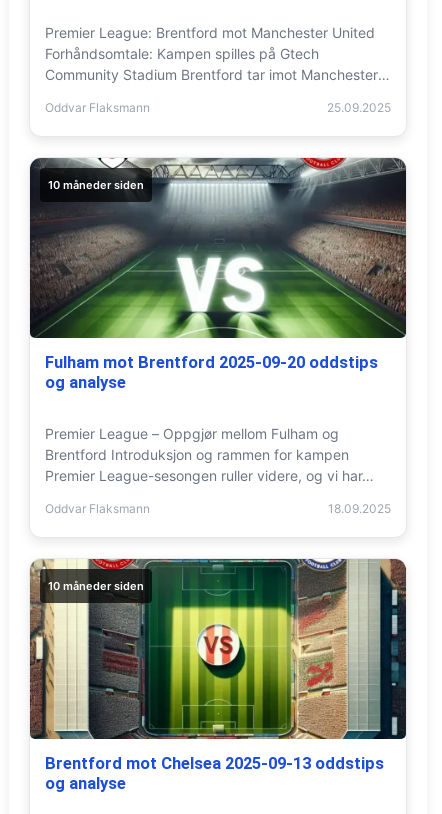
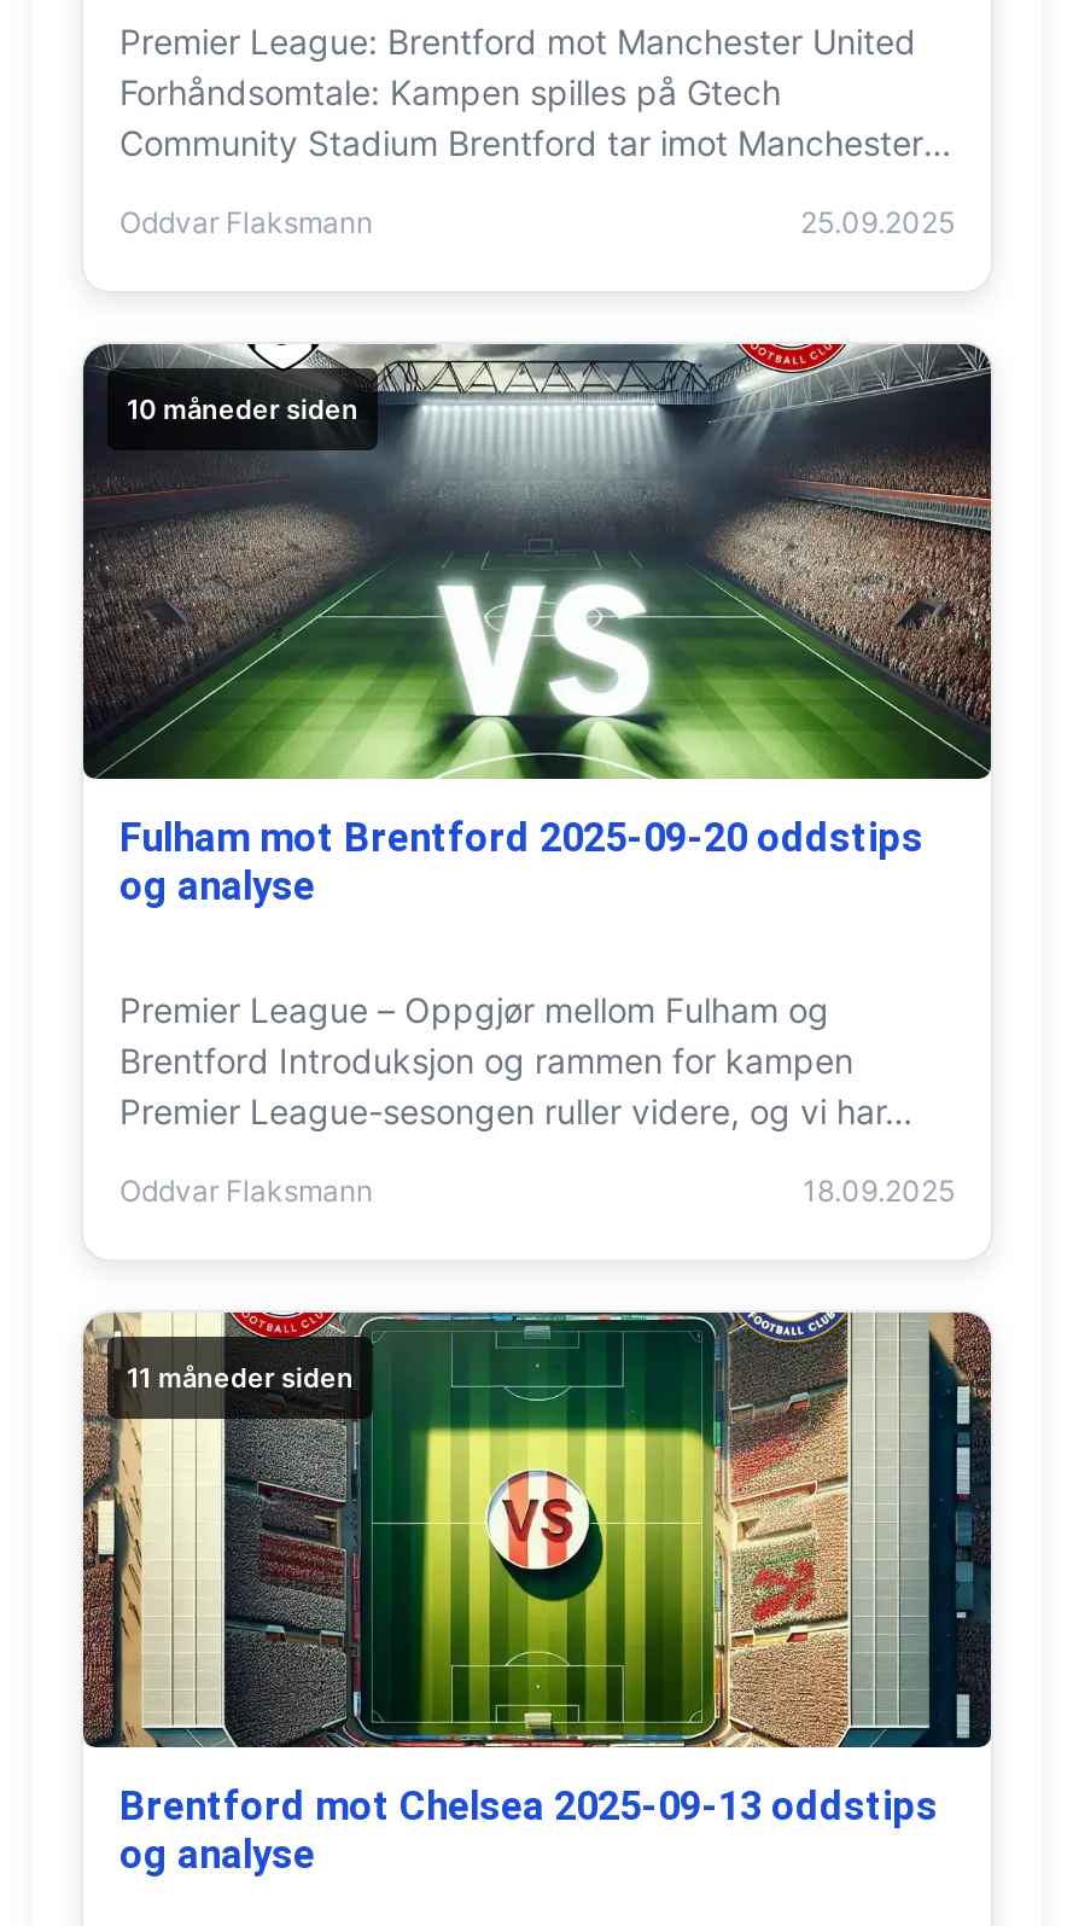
[48,579,144,593] 10 måneder siden -> [127,1360,354,1394] 11 måneder siden

